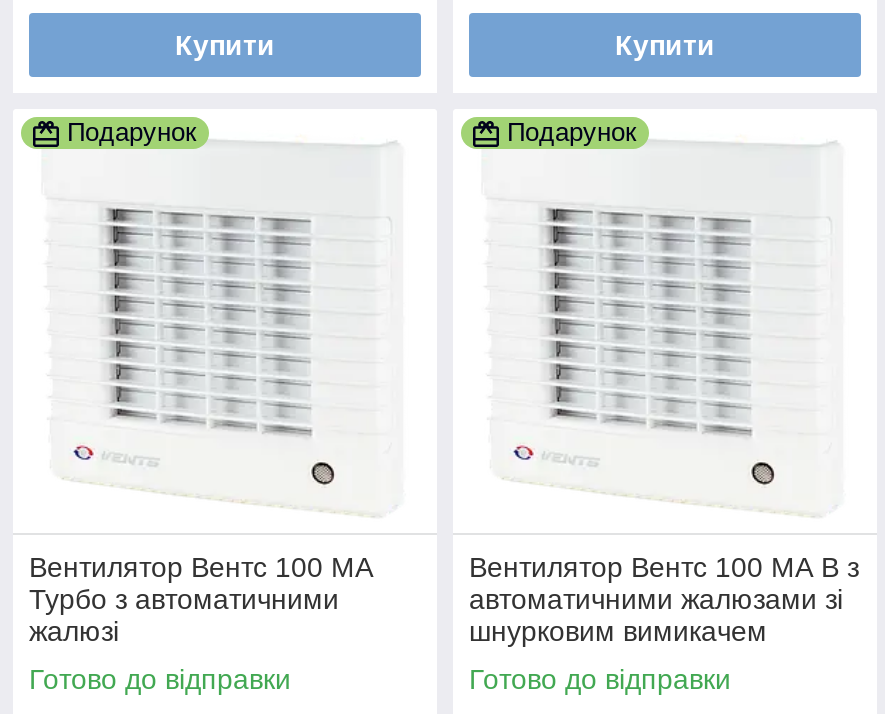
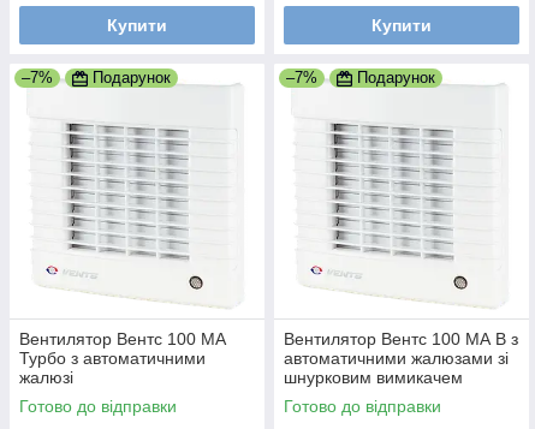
none -> [22,69,53,87] –7%
none -> [286,69,317,87] –7%

